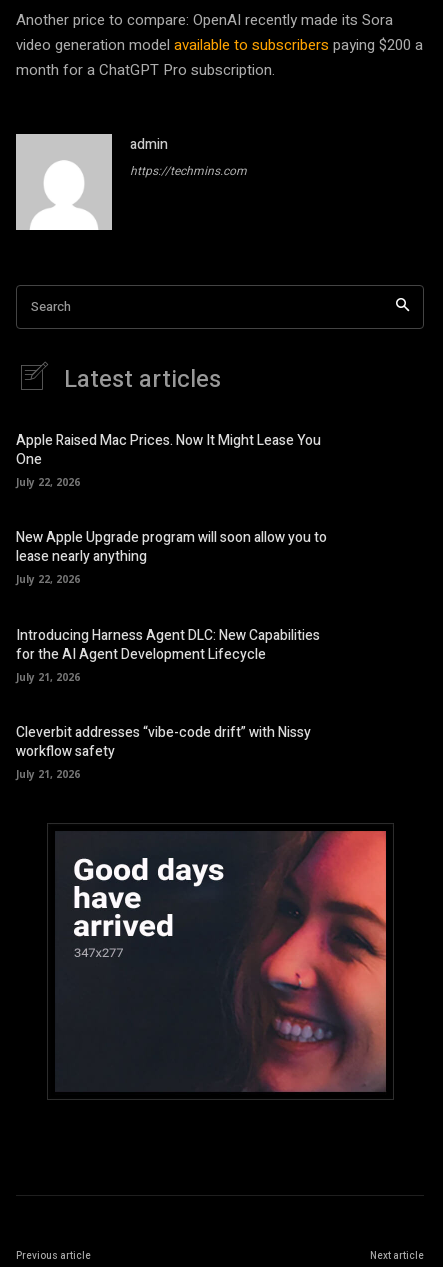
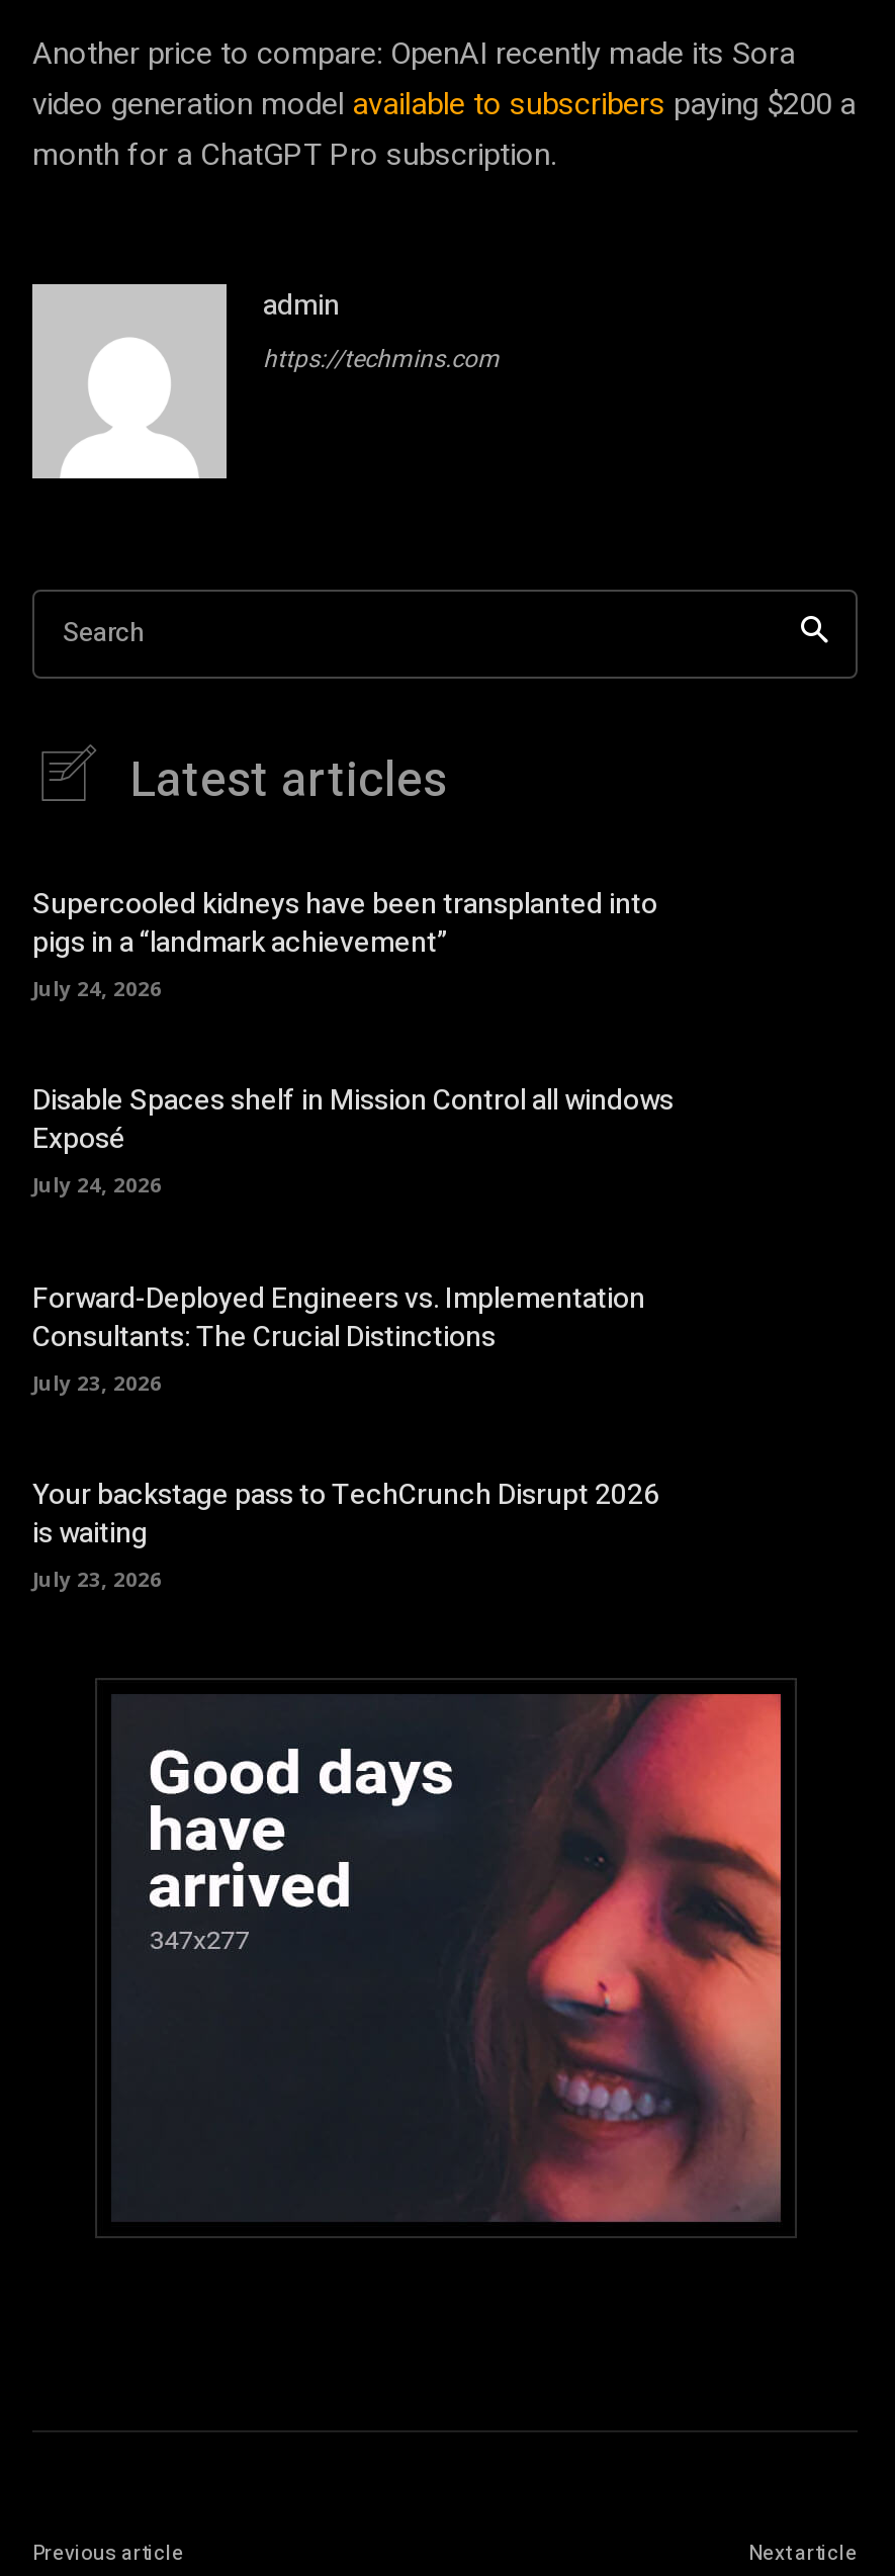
[16,430,321,489] Apple Raised Mac Prices. Now It Might Lease You | One | July 22, 2026 -> [32,884,657,1003] Supercooled kidneys have been transplanted into | pigs in a “landmark achievement” | July 24, 2026
[16,527,327,586] New Apple Upgrade program will soon allow you to | lease nearly anything | July 22, 2026 -> [32,1080,674,1199] Disable Spaces shelf in Mission Control all windows | Exposé | July 24, 2026
[16,624,320,683] Introducing Harness Agent DLC: New Capabilities | for the AI Agent Development Lifecycle | July 21, 2026 -> [32,1276,645,1396] Forward-Deployed Engineers vs. Implementation | Consultants: The Crucial Distinctions | July 23, 2026
[16,722,311,781] Cleverbit addresses “vibe-code drift” with Nissy | workflow safety | July 21, 2026 -> [32,1473,659,1592] Your backstage pass to TechCrunch Disrupt 2026 | is waiting | July 23, 2026

